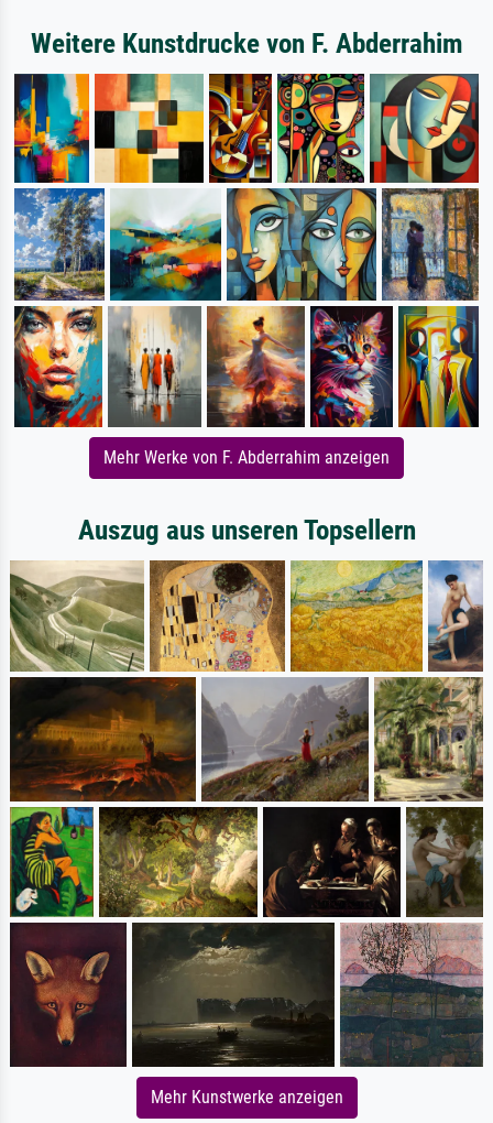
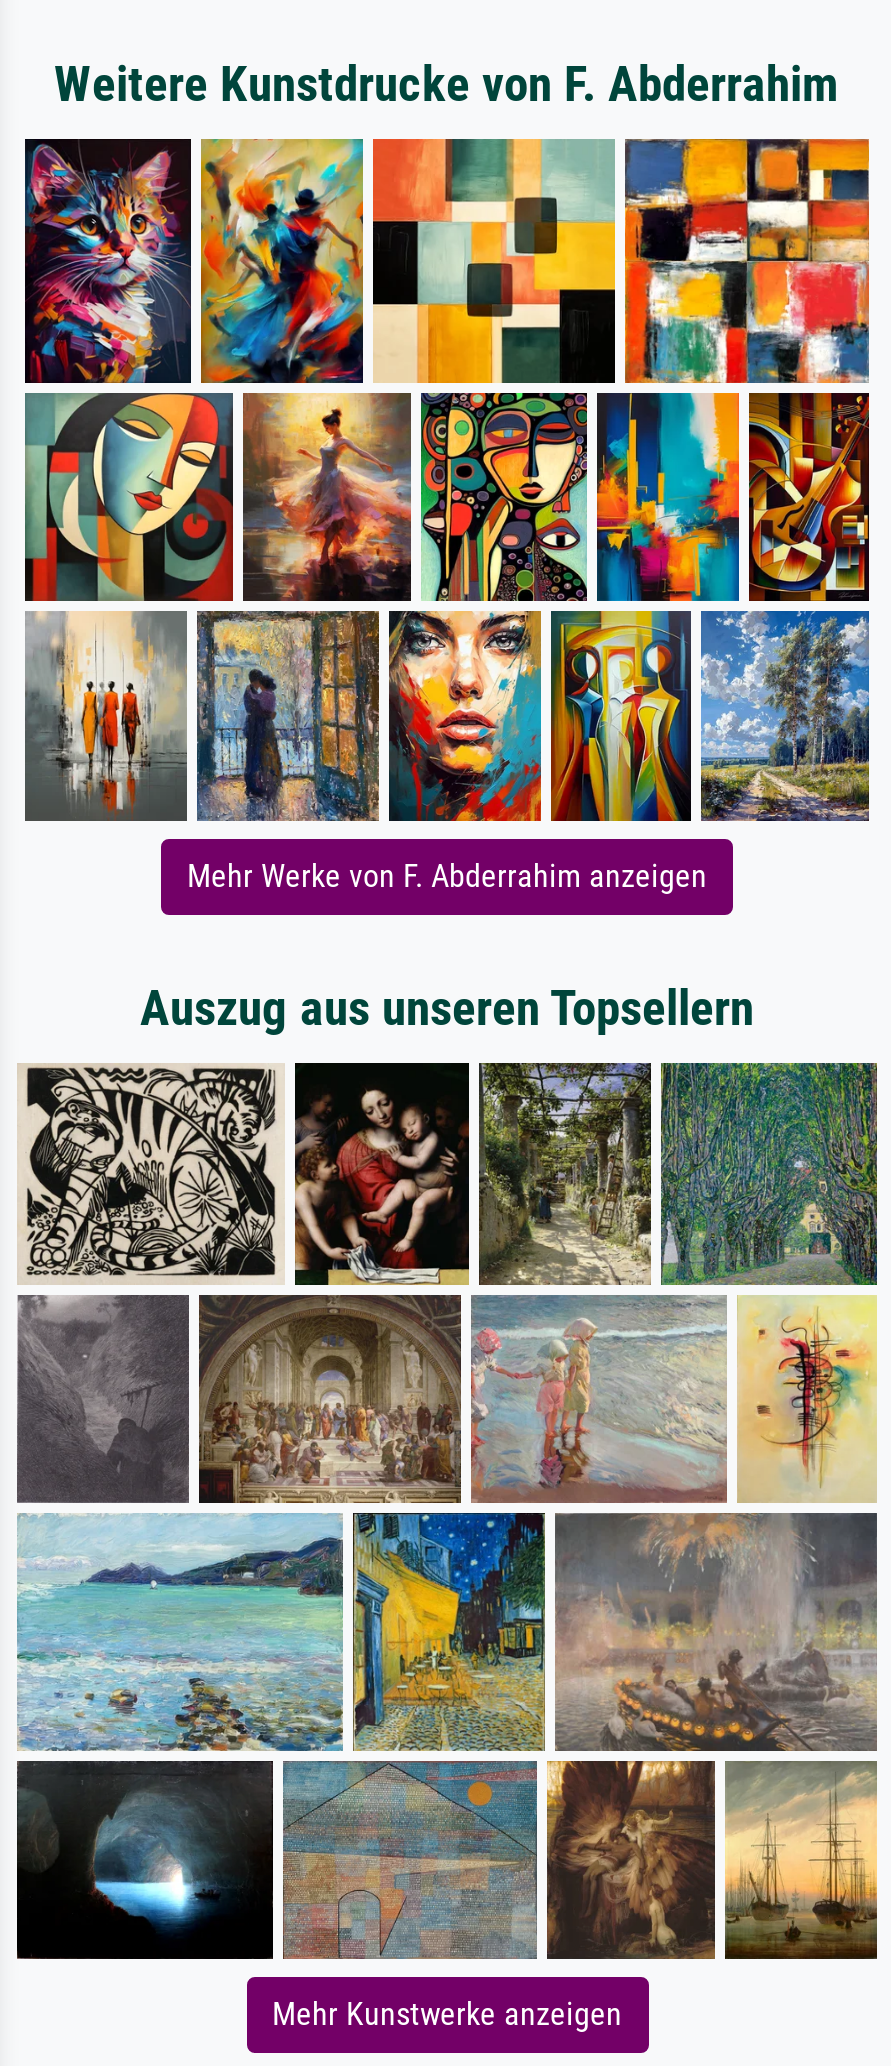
[13,73,480,428] [image] -> [23,137,871,823] [image]
[9,559,484,1068] [image] -> [15,1061,879,1961] [image]

